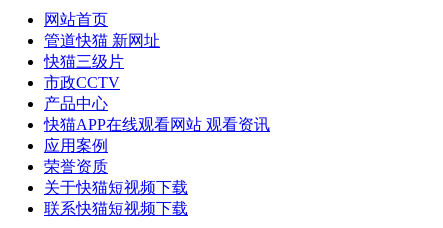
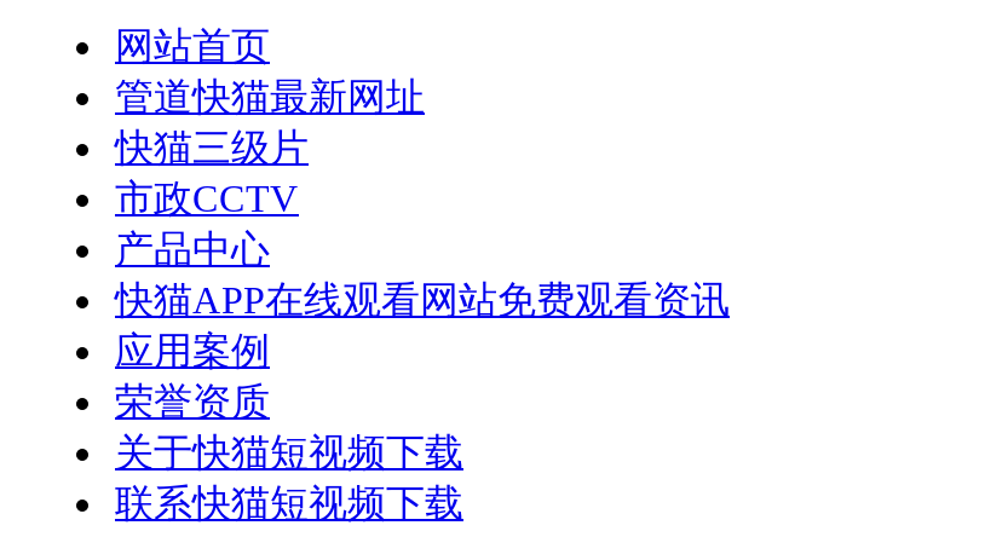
[44,32,160,49] 管道快猫 新网址 -> [115,76,425,117] 管道快猫最新网址
[44,116,270,133] 快猫APP在线观看网站 观看资讯 -> [115,279,730,320] 快猫APP在线观看网站免费观看资讯

